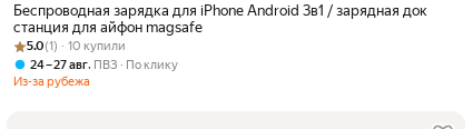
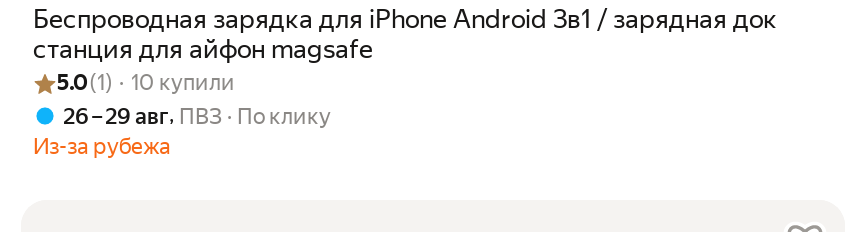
[30,57,178,72] 24 – 27 авг, ПВЗ По клику -> [63,103,331,130] 26 – 29 авг, ПВЗ По клику

